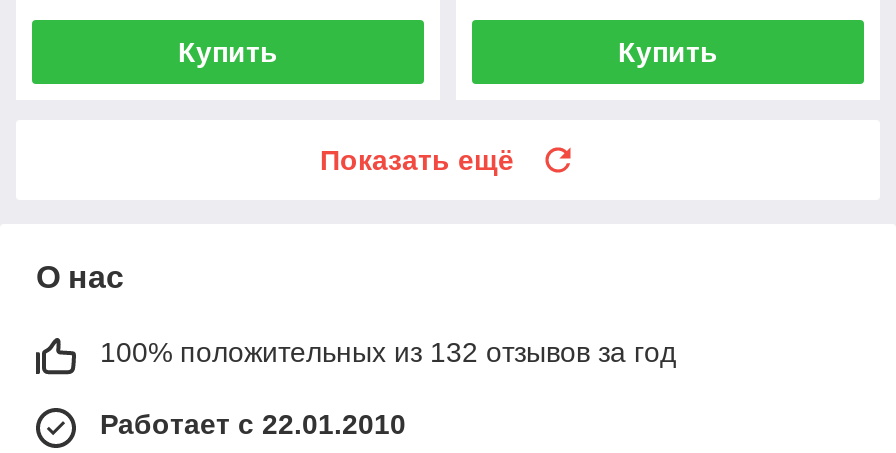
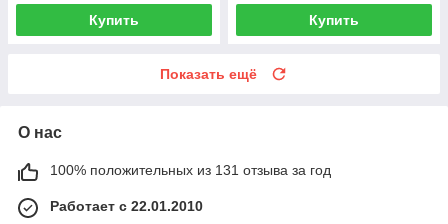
[100,336,676,368] 100% положительных из 132 отзывов за год -> [50,162,331,178] 100% положительных из 131 отзыва за год

